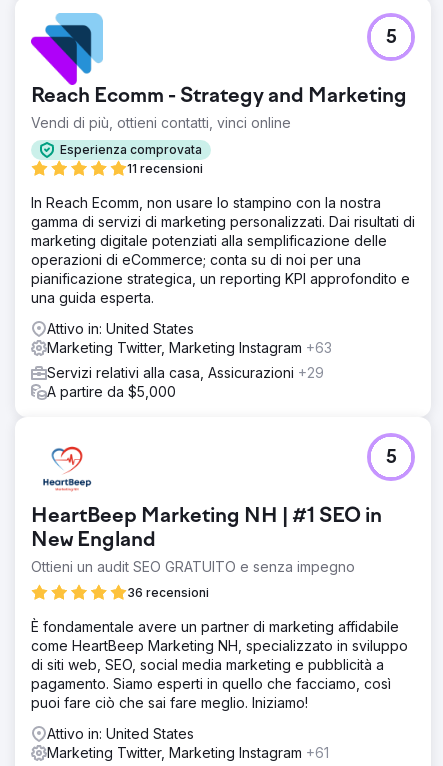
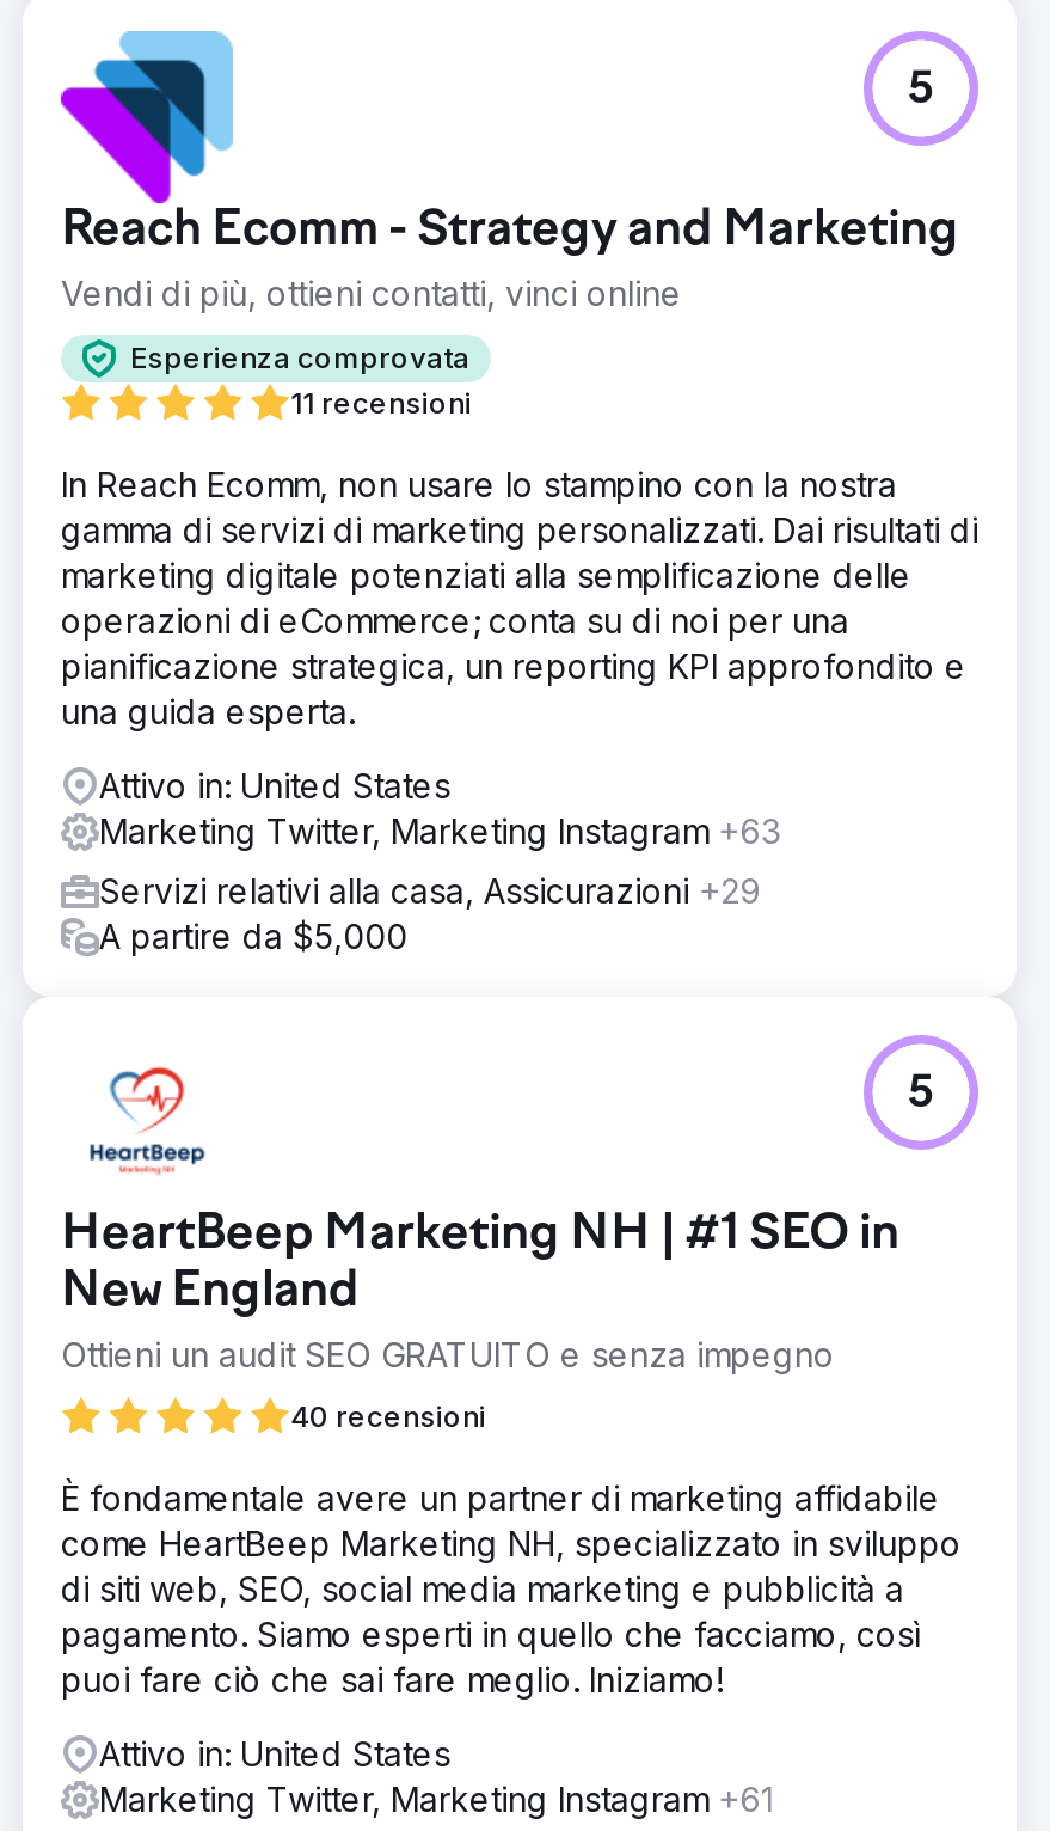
[127,585,209,600] 36 recensioni -> [290,1397,486,1433] 40 recensioni

